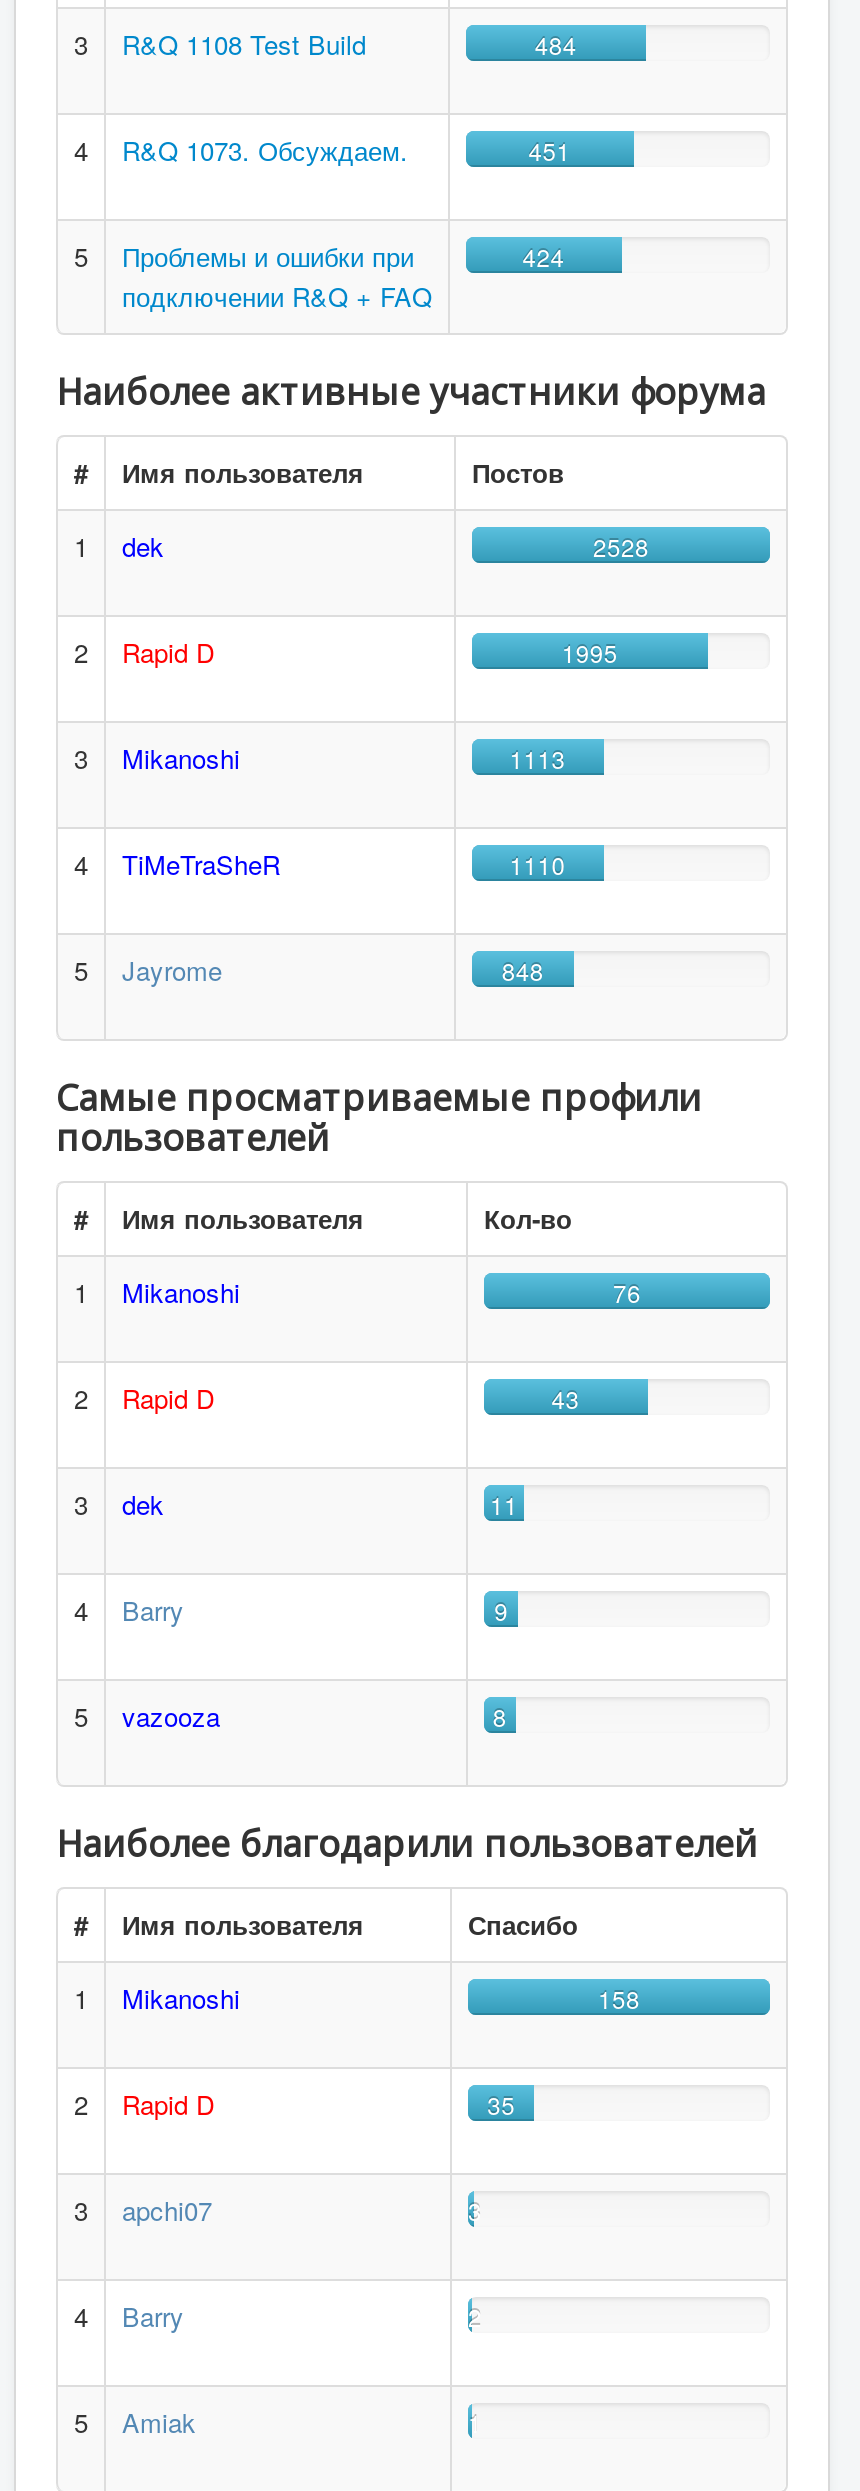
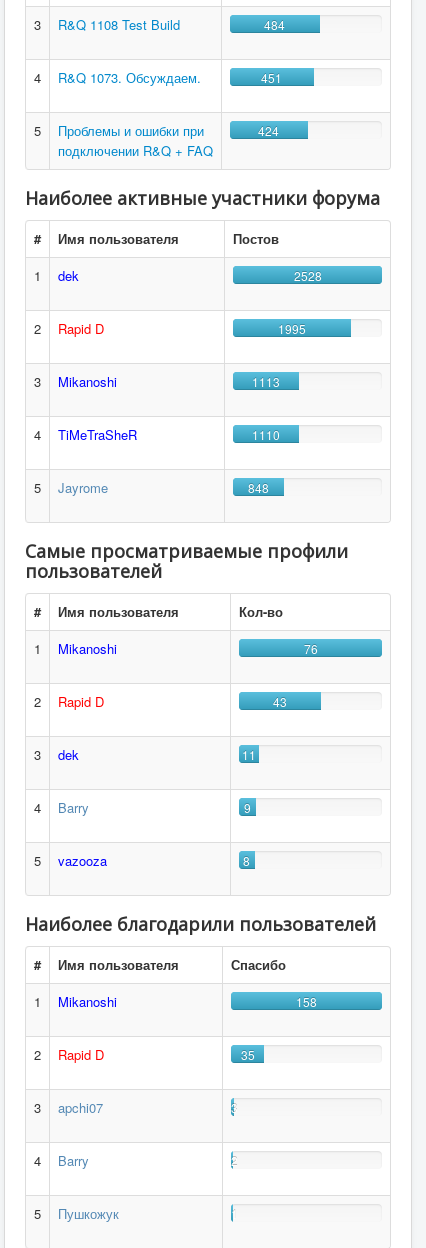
[122,2403,196,2441] Amiak -> [58,1204,119,1223] Пушкожук

